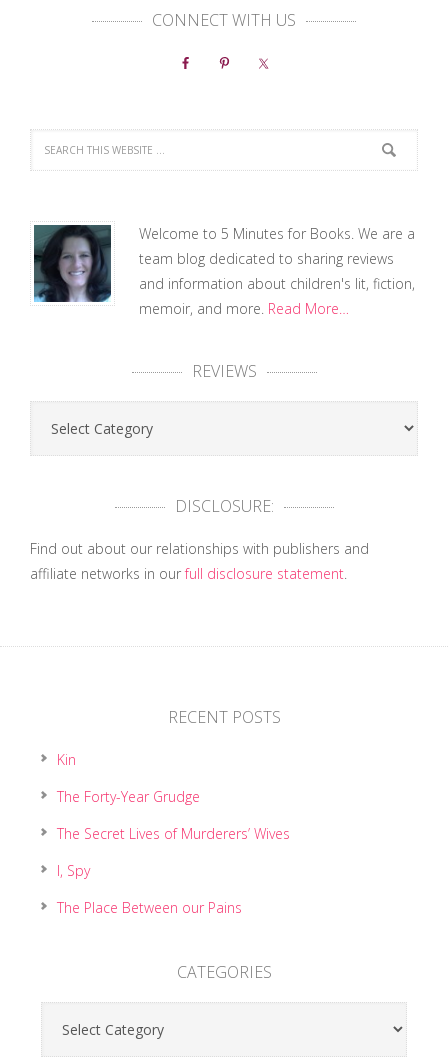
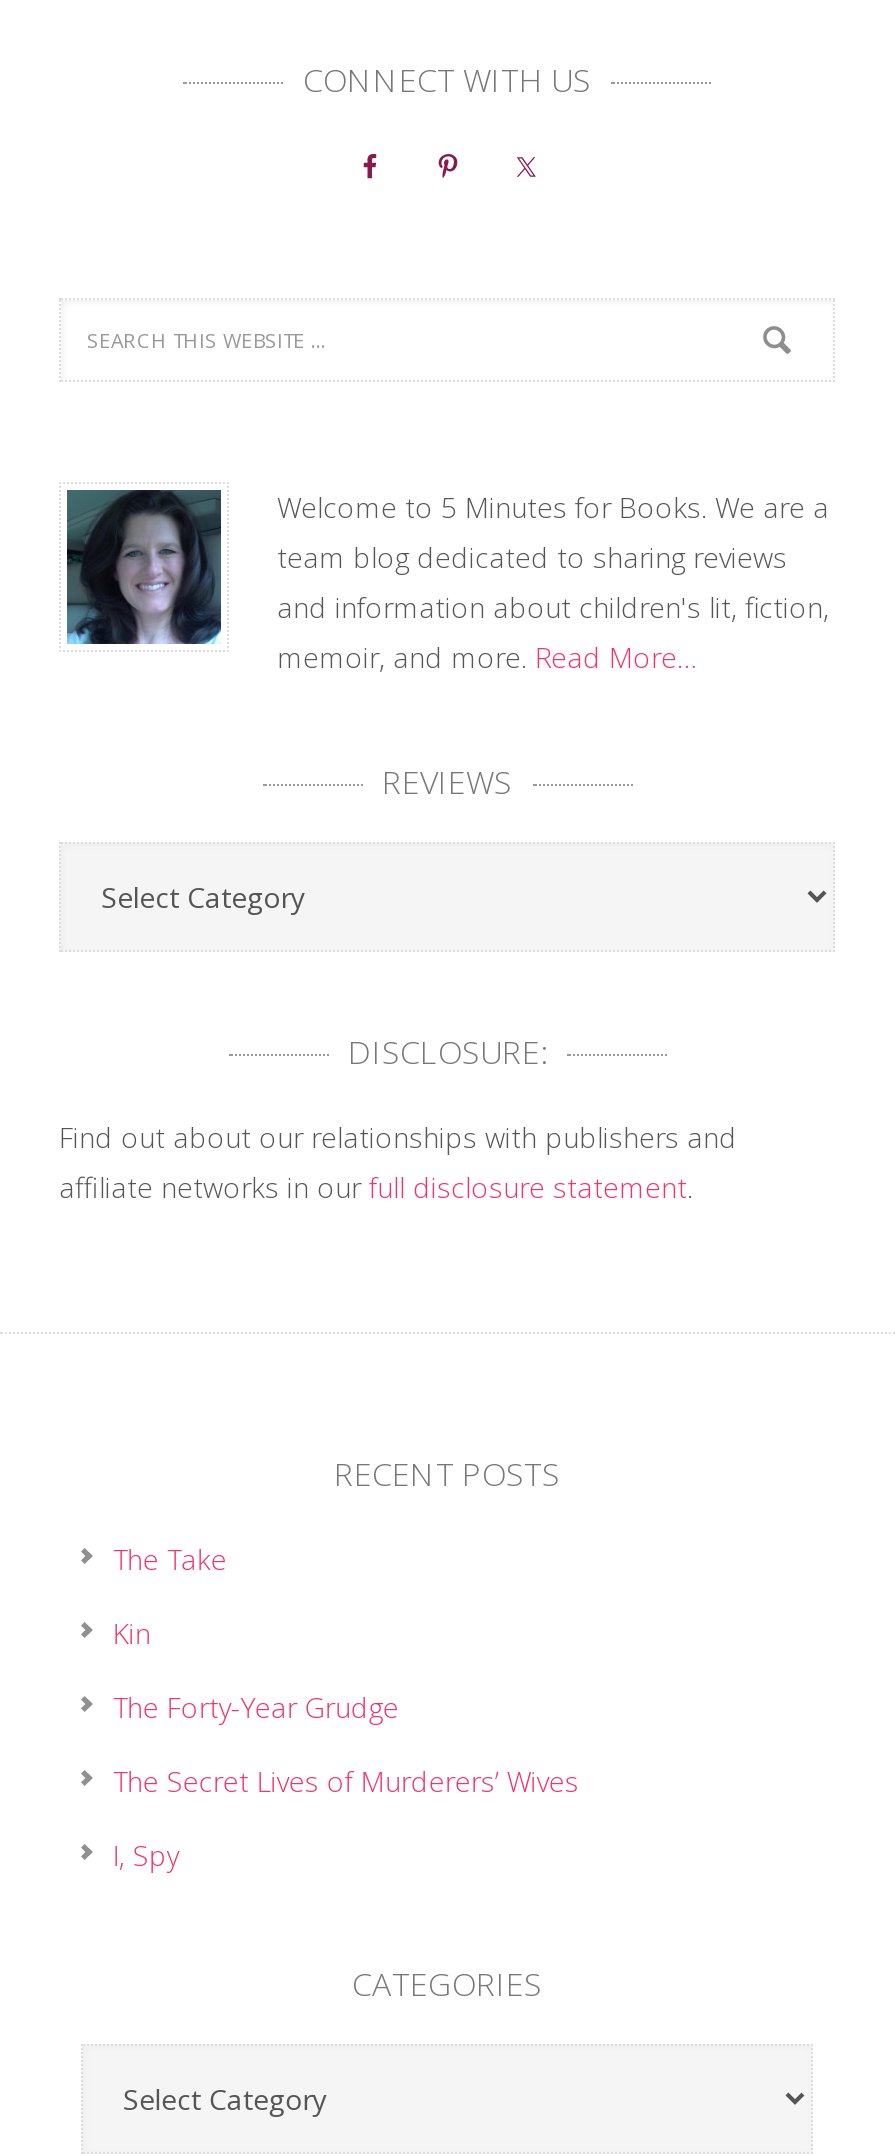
none -> [113,1540,227,1578] The Take
moved [57,750,290,880] -> [113,1614,579,1874]: Kin | The Forty-Year Grudge | The Secret Lives of Murderers’ Wives | I, Spy
[57,898,242,917] The Place Between our Pains -> none

